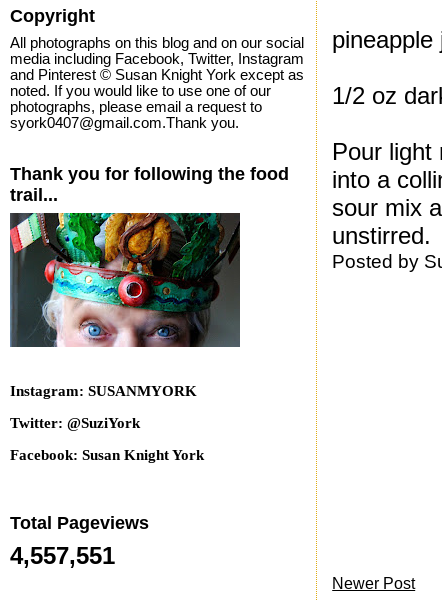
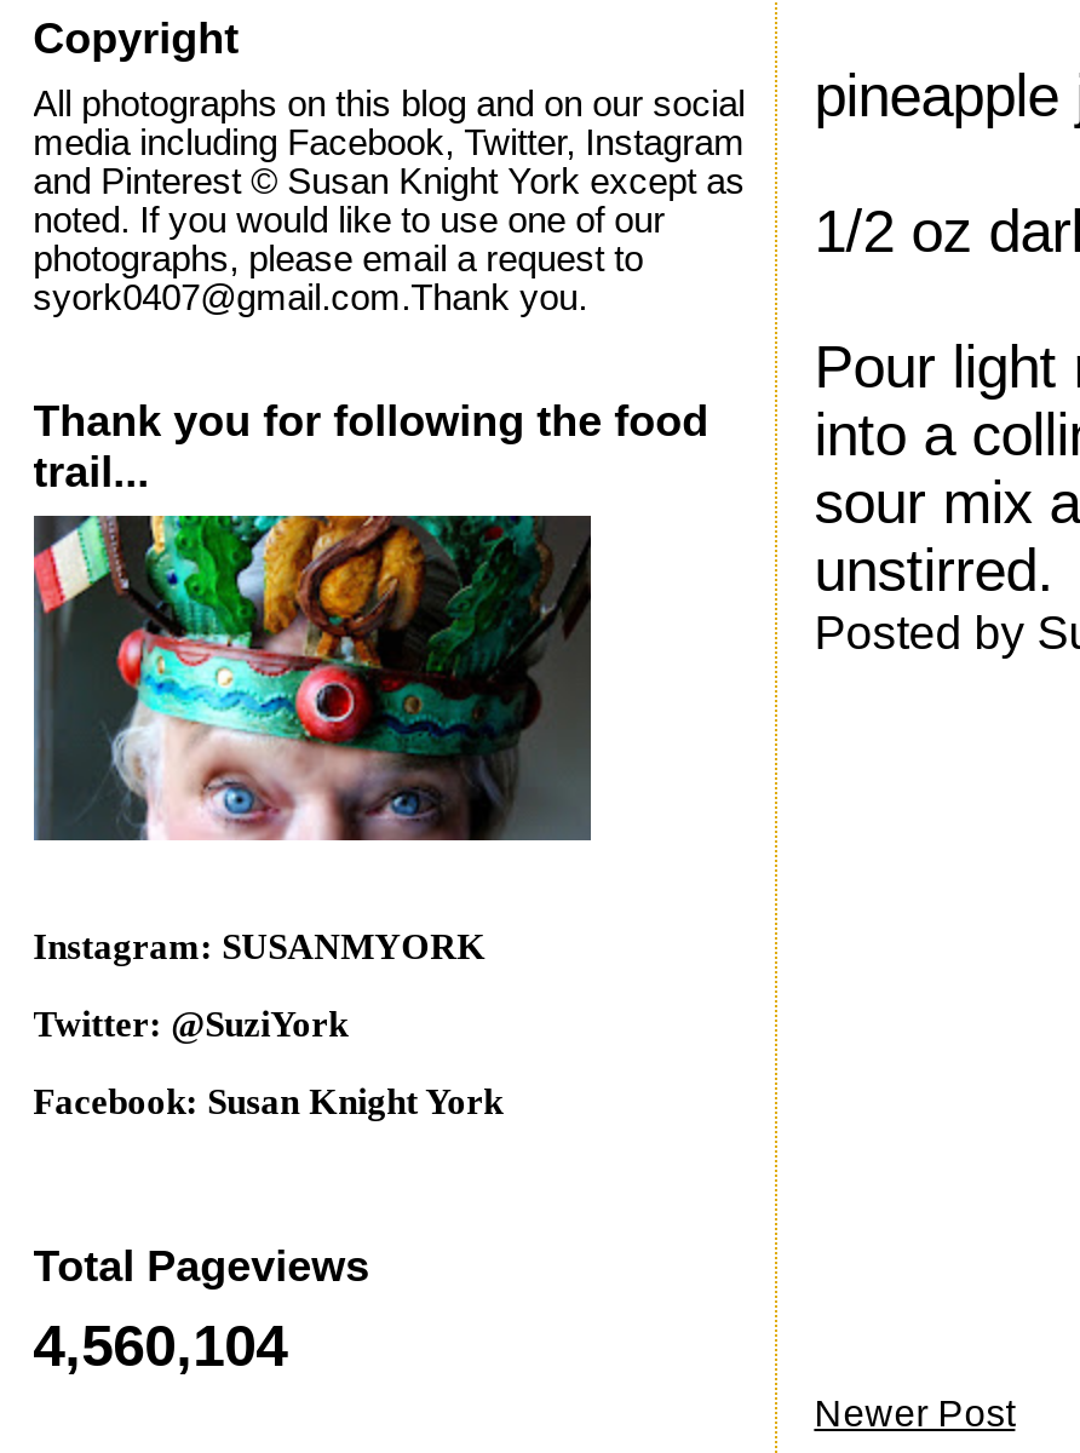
[10,542,115,569] 4,557,551 -> [33,1313,287,1378] 4,560,104

